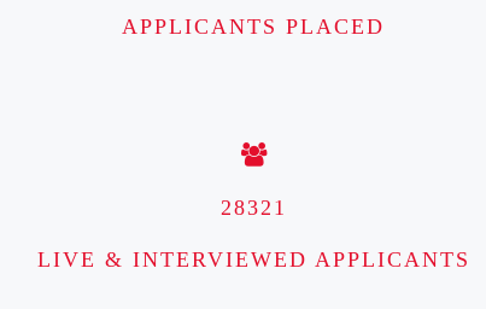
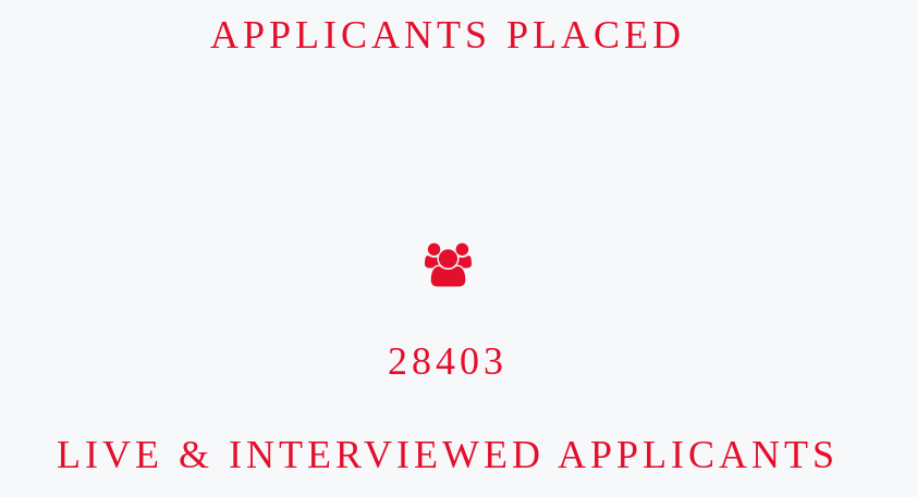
[220,196,286,220] 28321 -> [388,339,508,383] 28403

